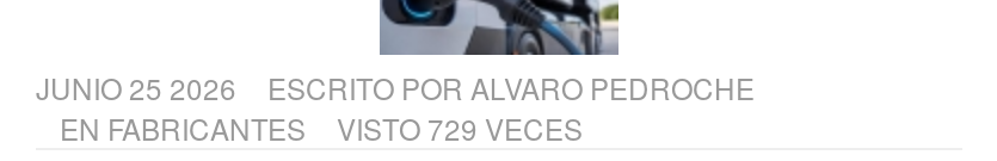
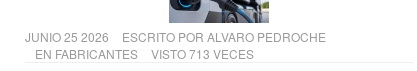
[60,108,583,149] EN FABRICANTES VISTO 729 VECES -> [35,45,254,62] EN FABRICANTES VISTO 713 VECES

